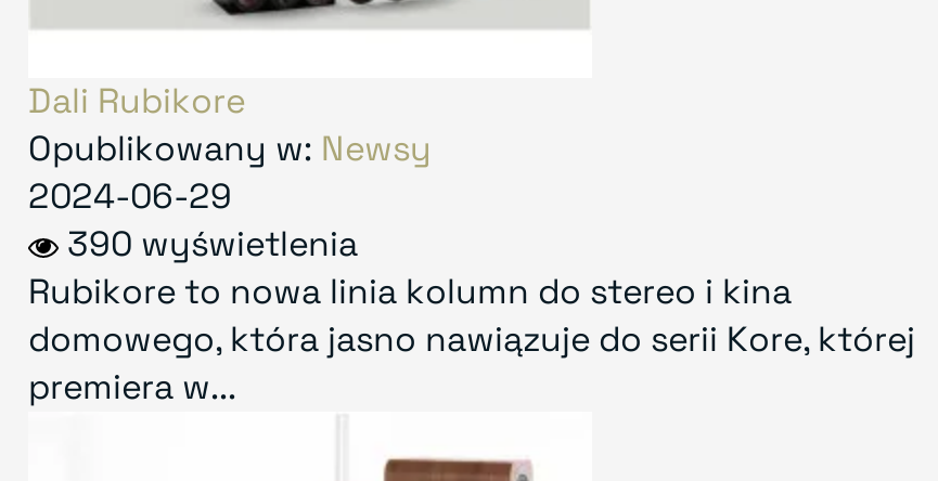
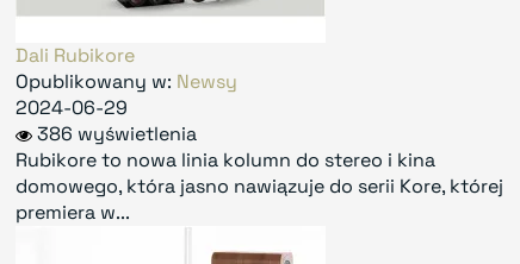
[67,220,358,266] 390 wyświetlenia -> [37,121,197,146] 386 wyświetlenia

